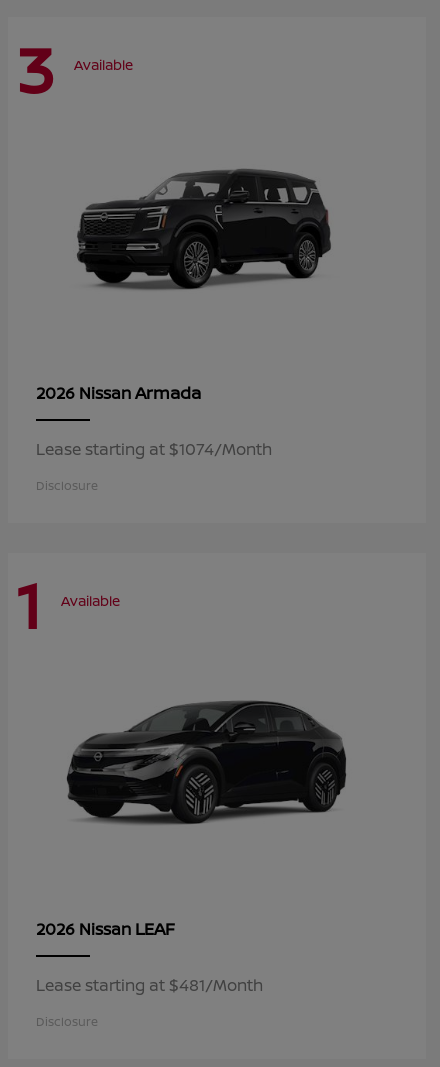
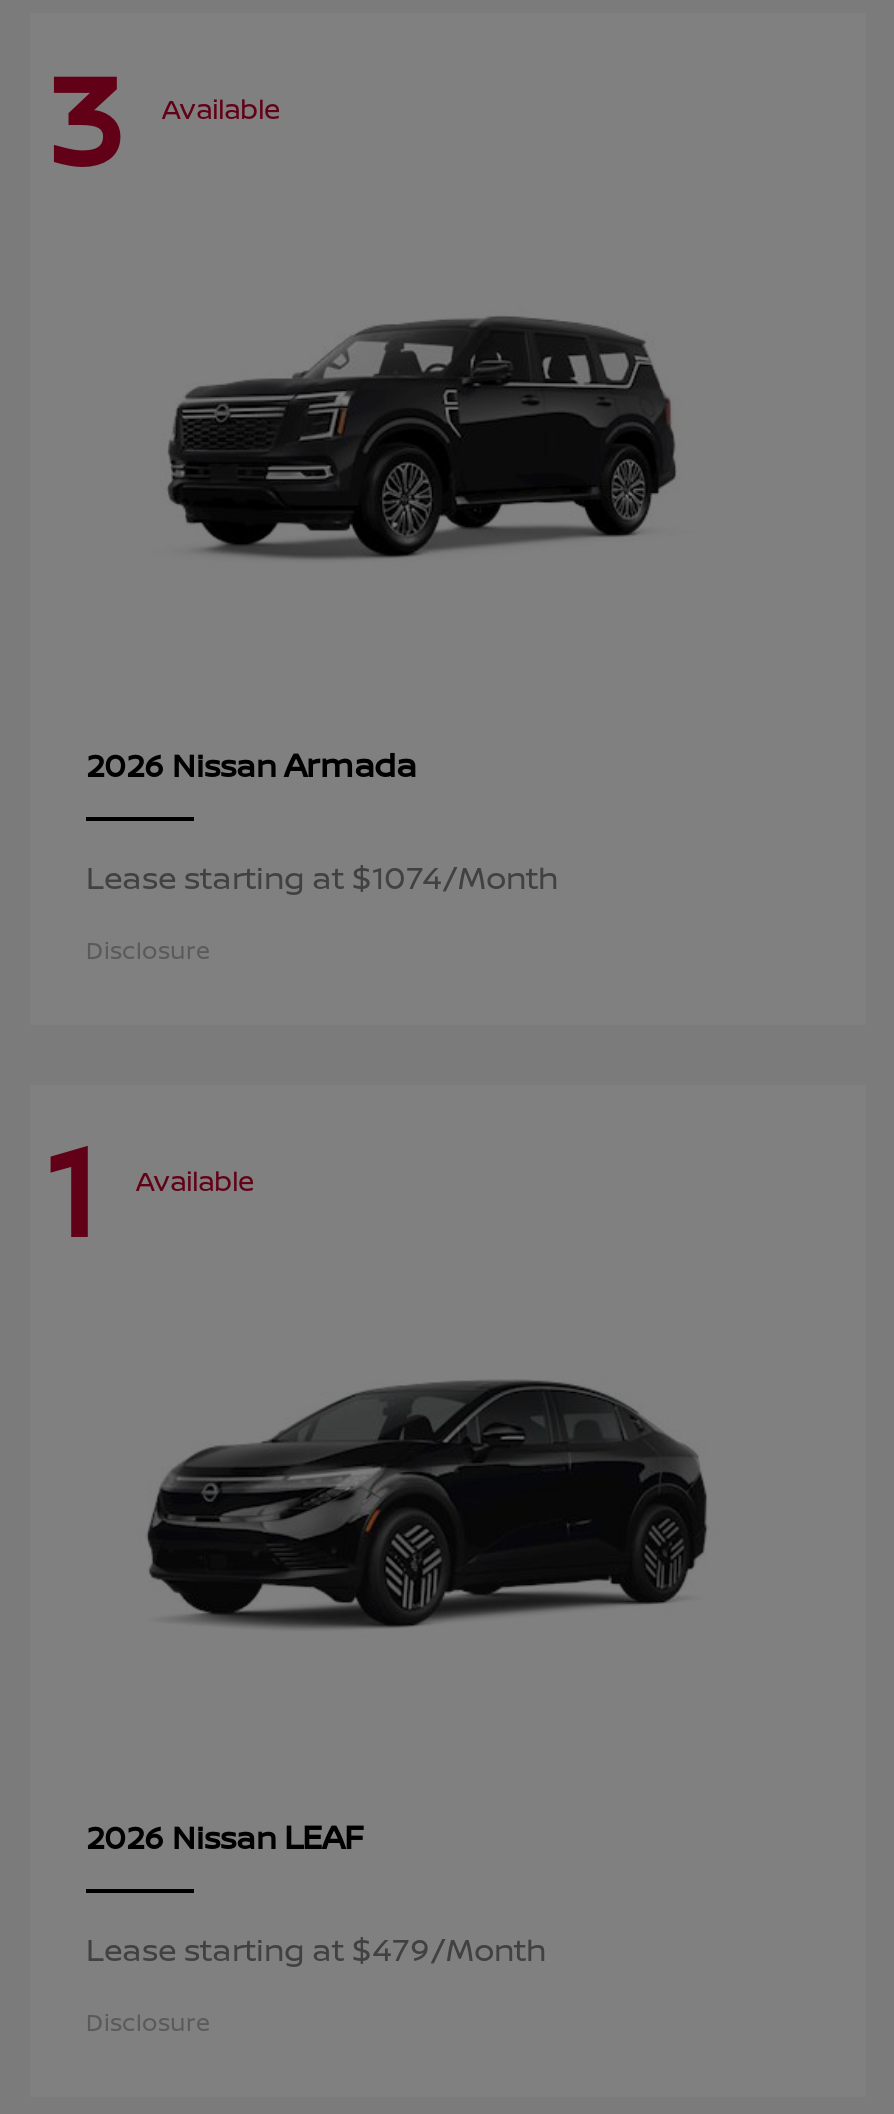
[36,974,263,996] Lease starting at $481/Month -> [86,1927,546,1971] Lease starting at $479/Month

